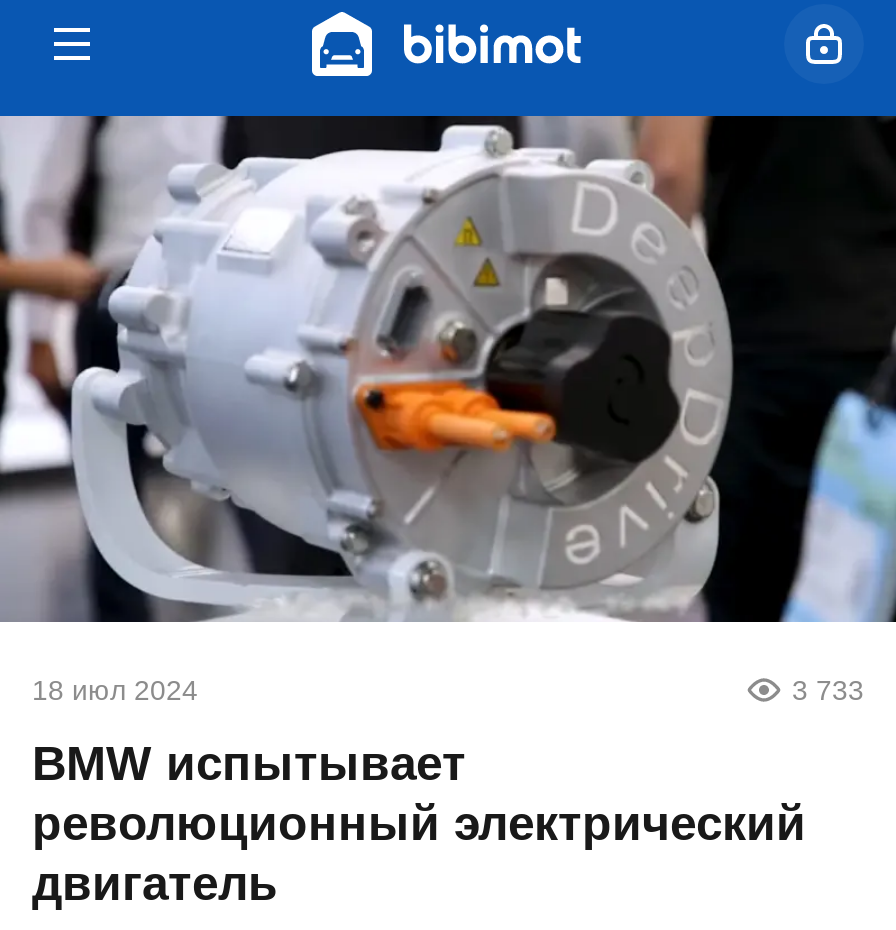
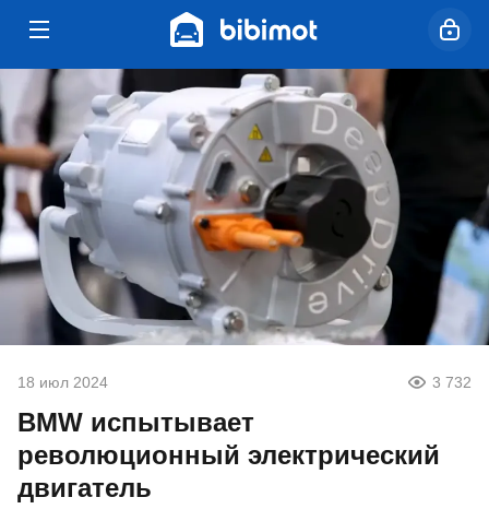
[792,674,864,706] 3 733 -> [432,374,472,391] 3 732

